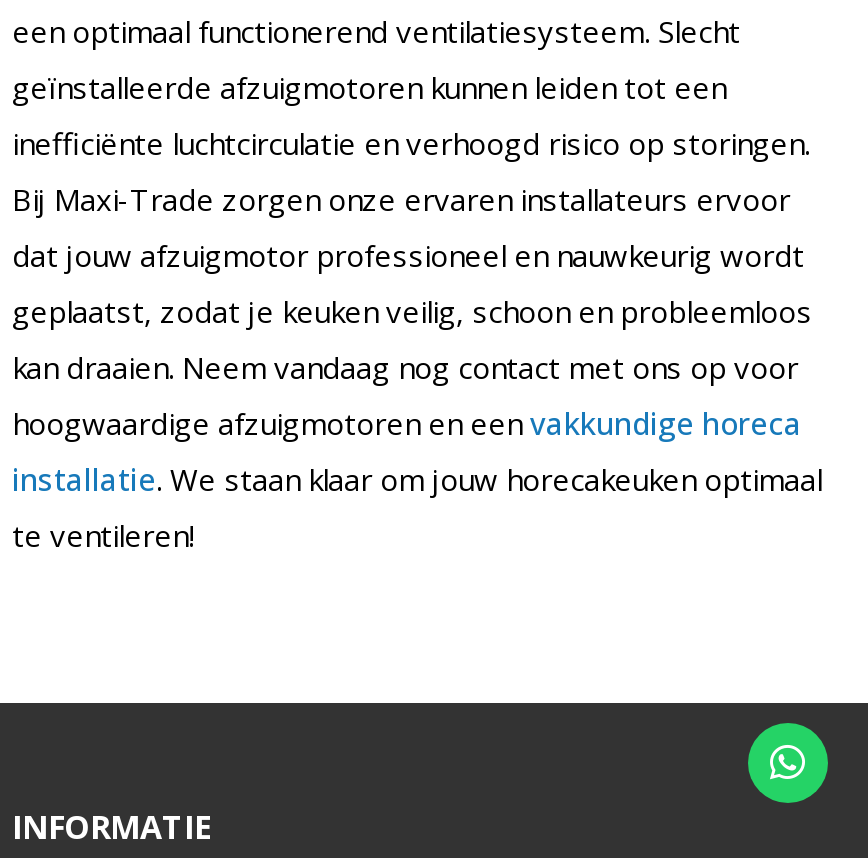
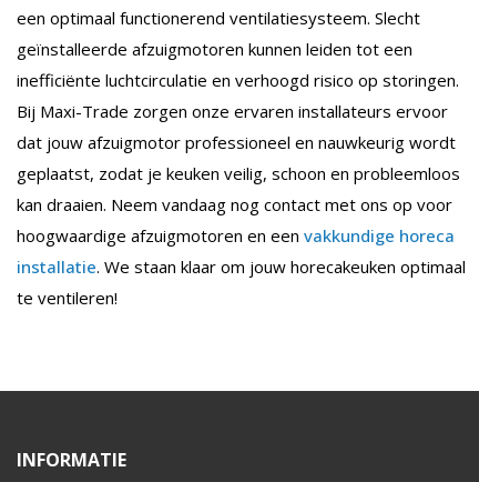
[746,721,830,805] [image] -> none

